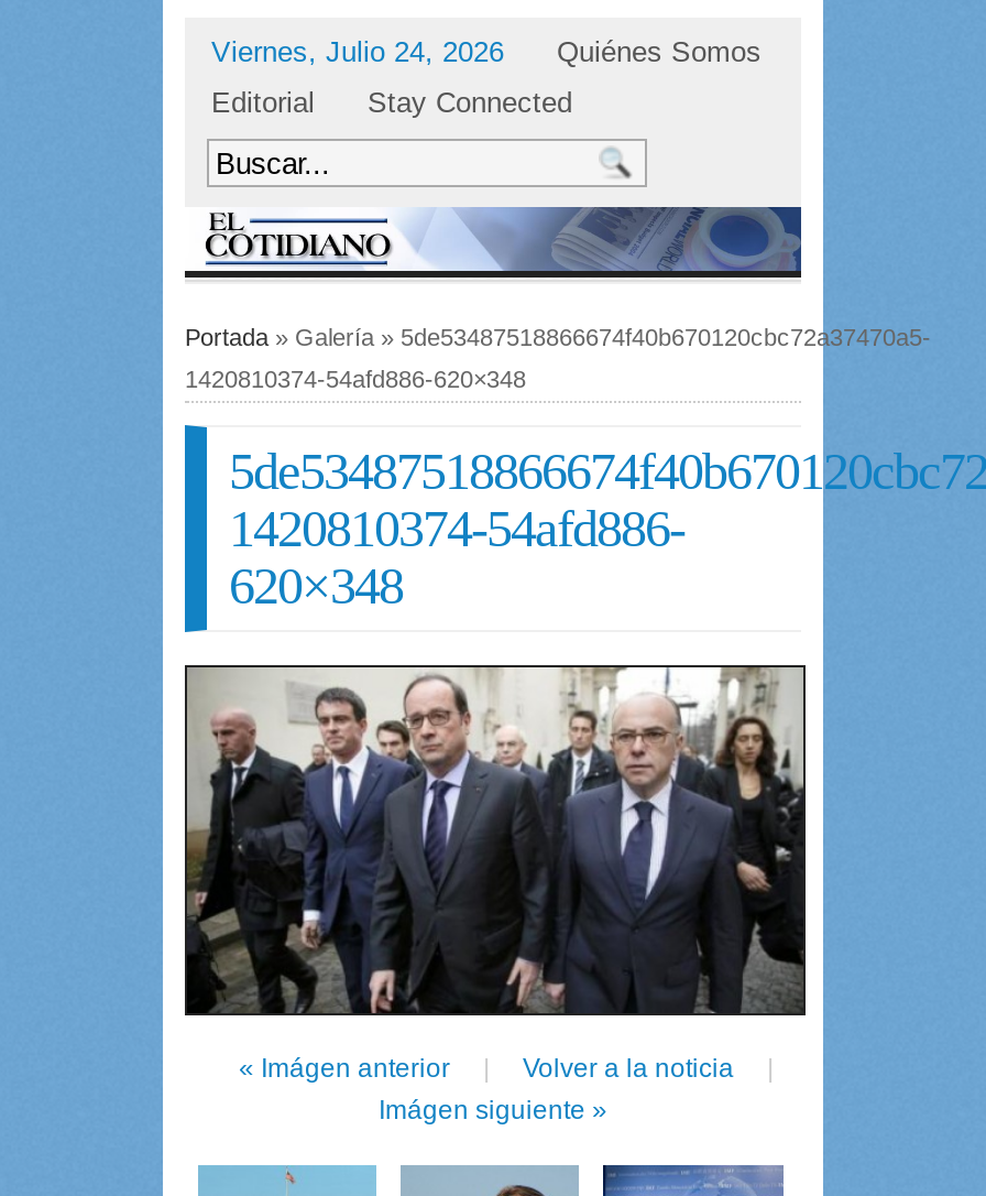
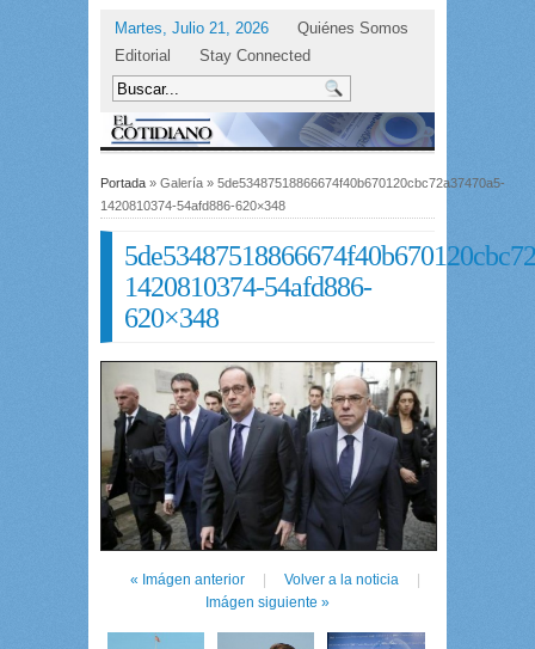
[211,35,504,68] Viernes, Julio 24, 2026 -> [115,19,269,37] Martes, Julio 21, 2026

